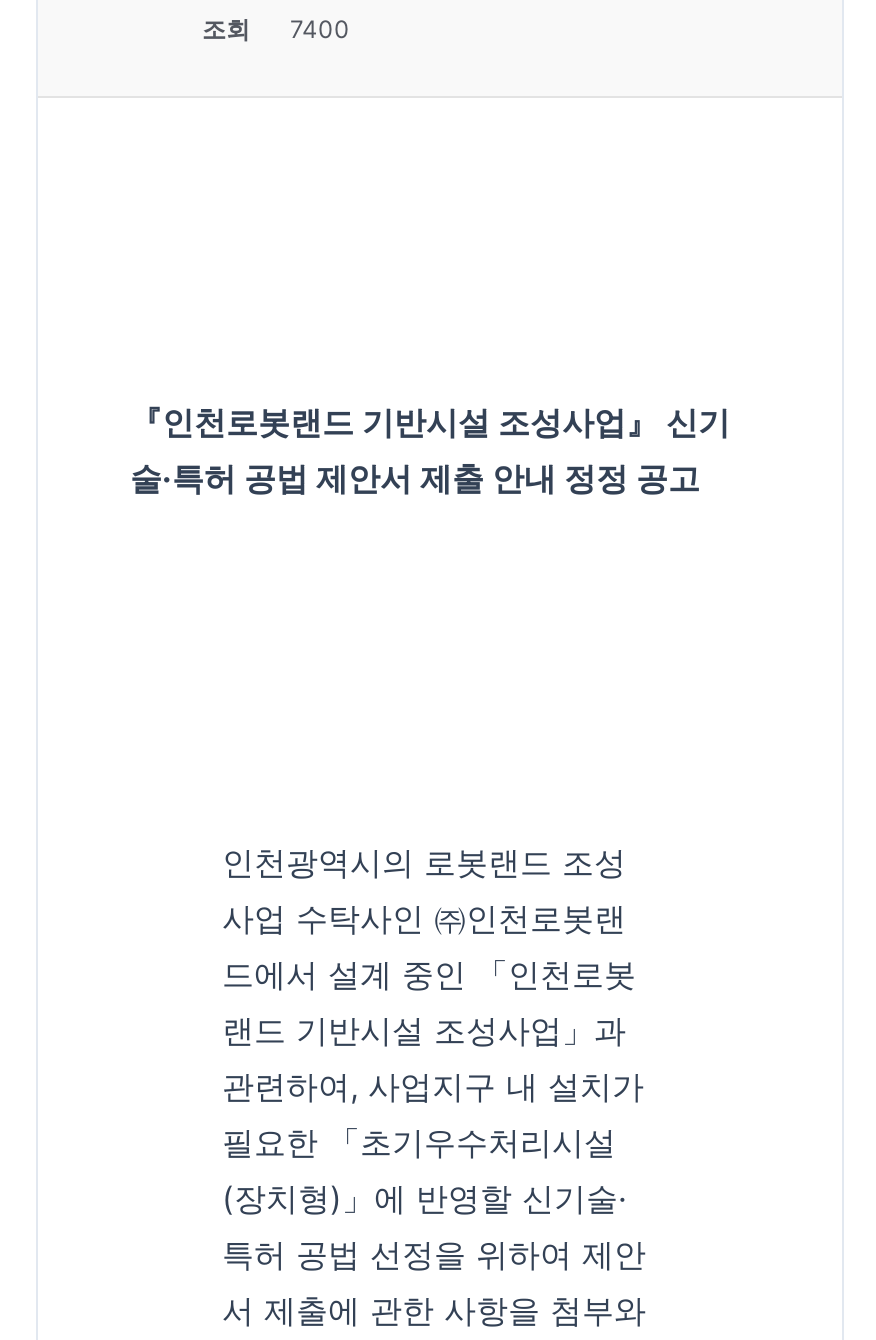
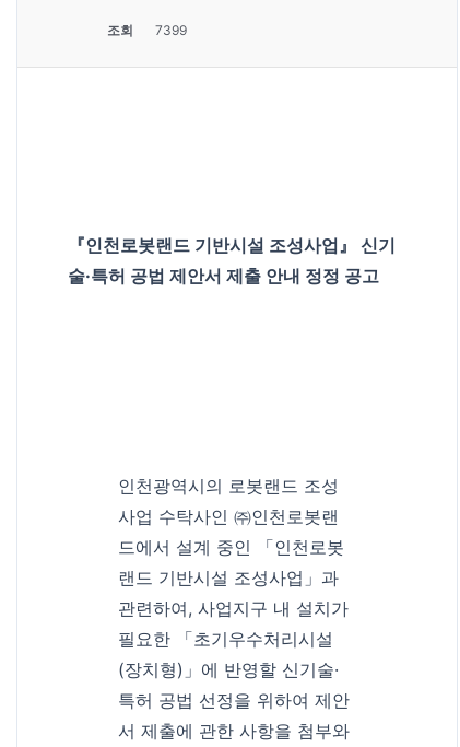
[202,14,350,44] 조회 7400 -> [107,22,187,38] 조회 7399

